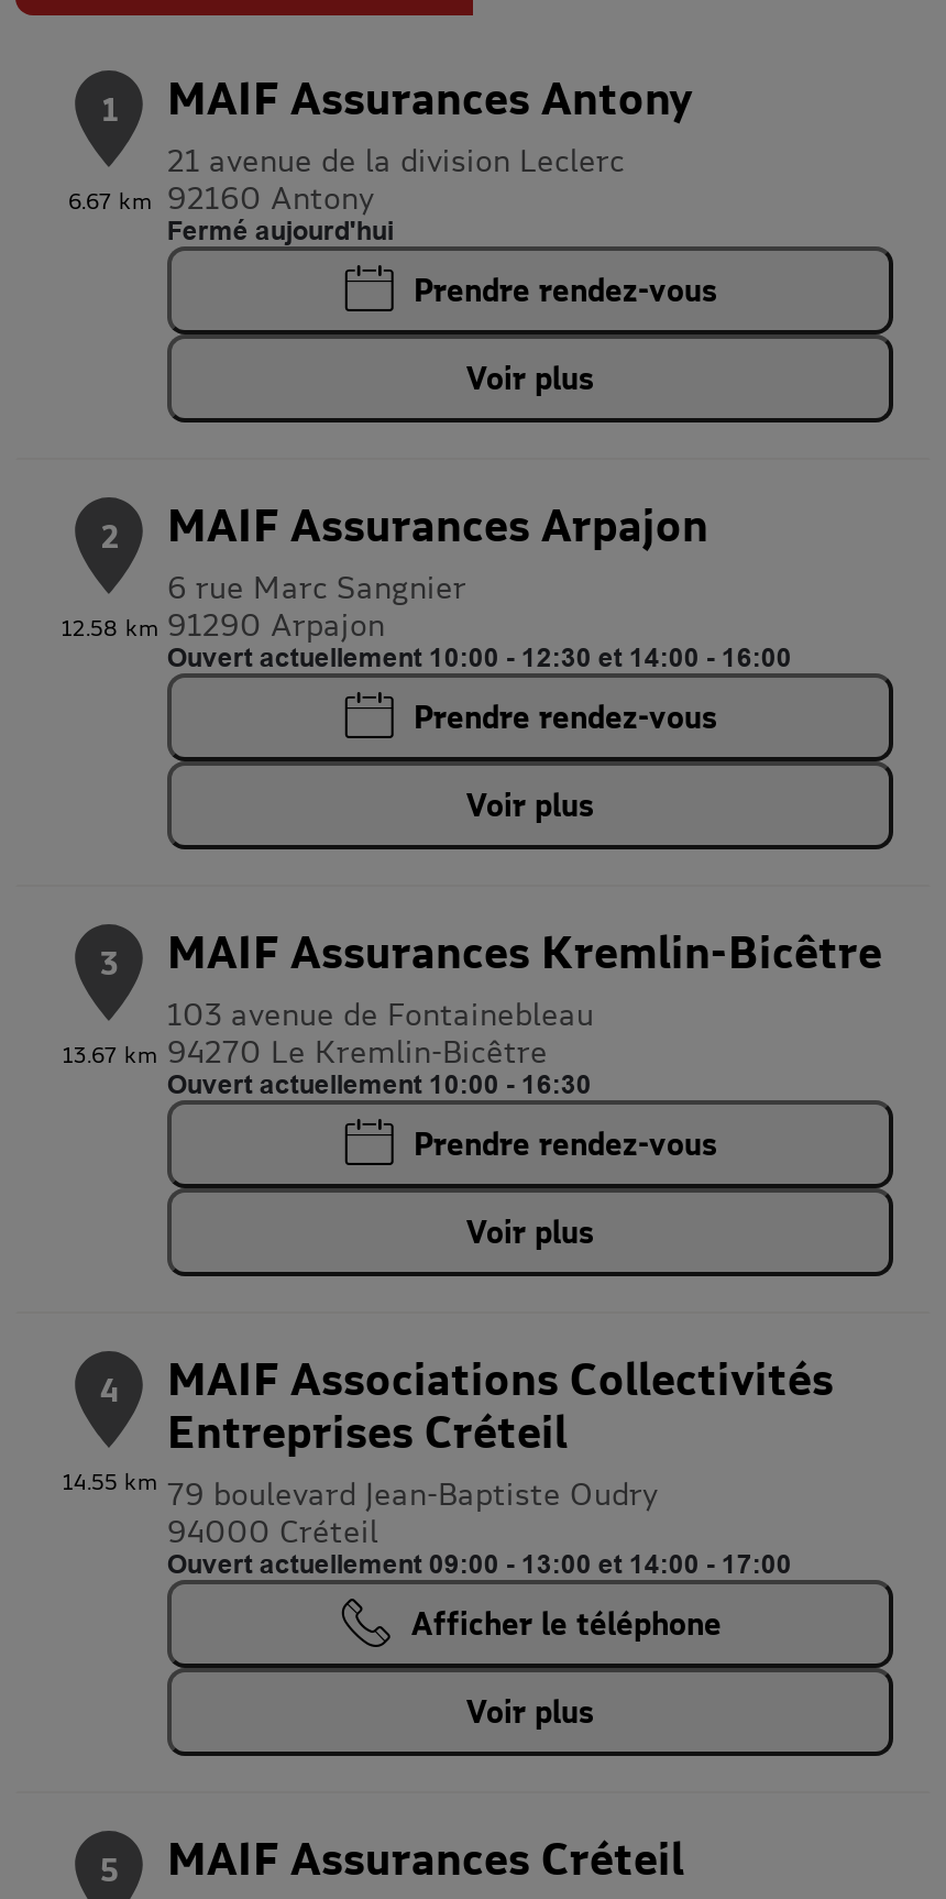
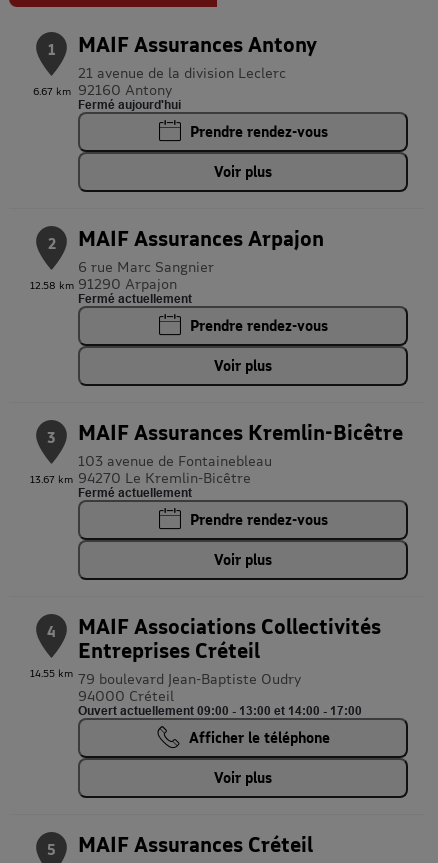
[167,643,792,673] Ouvert actuellement 10:00 - 12:30 et 14:00 - 16:00 -> [78,292,192,306] Fermé actuellement
[167,1069,592,1100] Ouvert actuellement 10:00 - 16:30 -> [78,486,192,500] Fermé actuellement

